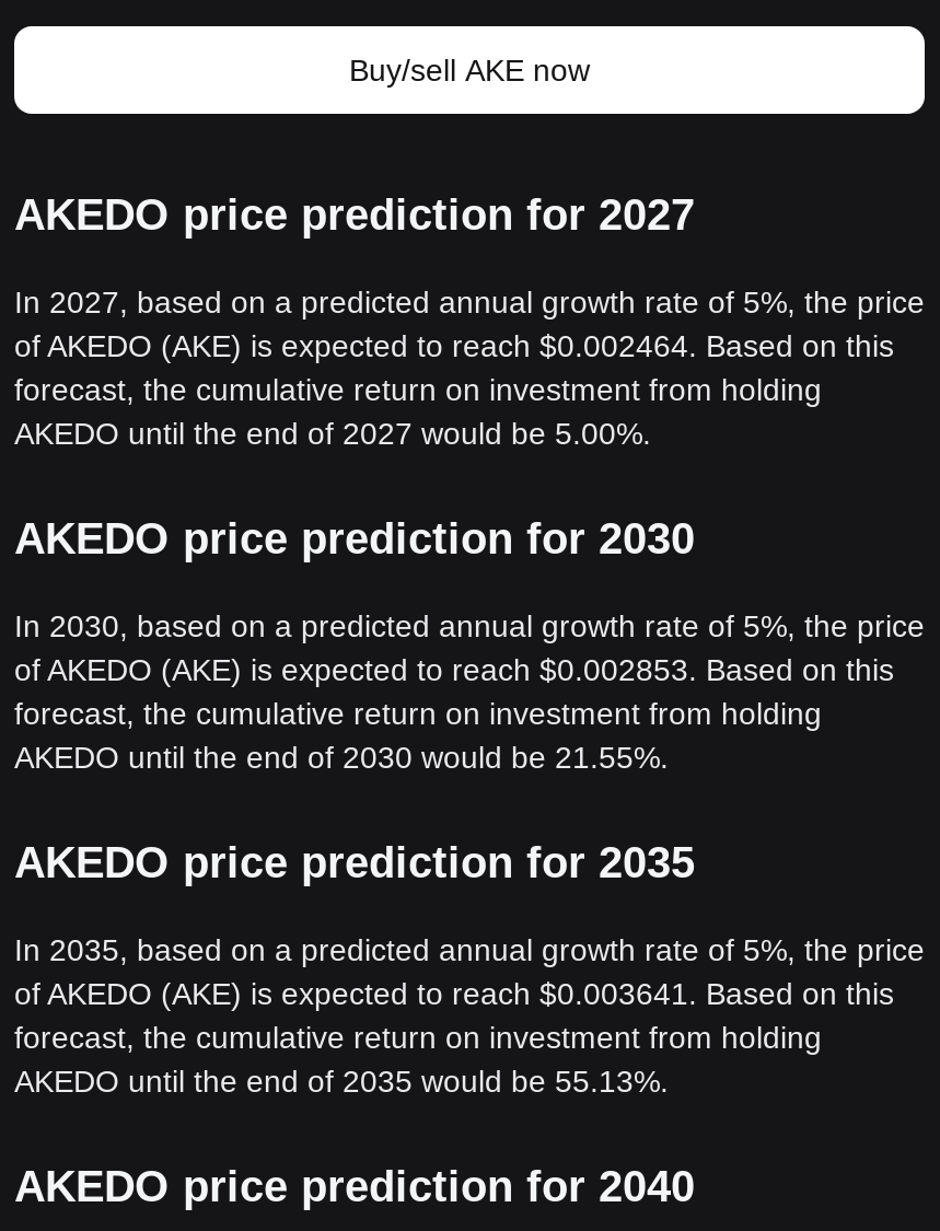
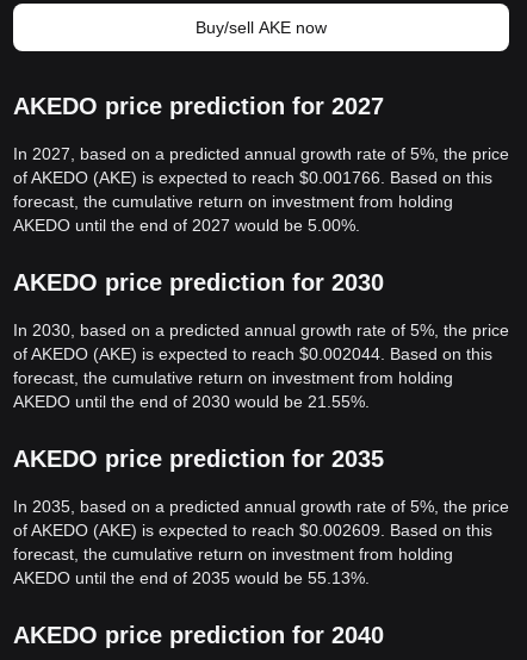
[14,328,894,363] of AKEDO (AKE) is expected to reach $0.002464. Based on this -> [13,168,492,187] of AKEDO (AKE) is expected to reach $0.001766. Based on this
[14,652,894,687] of AKEDO (AKE) is expected to reach $0.002853. Based on this -> [13,344,492,363] of AKEDO (AKE) is expected to reach $0.002044. Based on this
[14,976,894,1011] of AKEDO (AKE) is expected to reach $0.003641. Based on this -> [13,521,492,540] of AKEDO (AKE) is expected to reach $0.002609. Based on this

